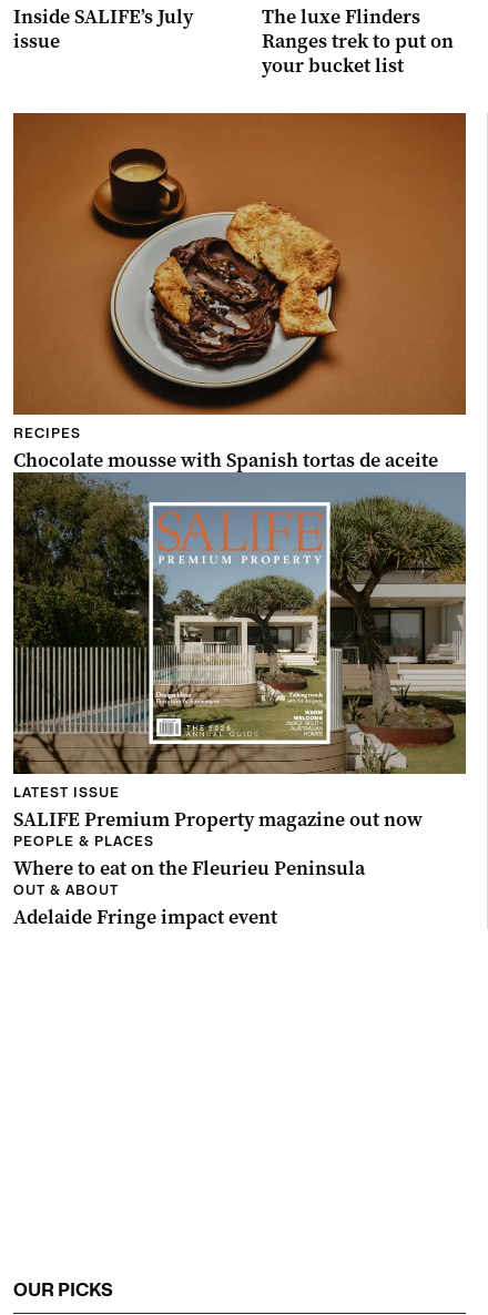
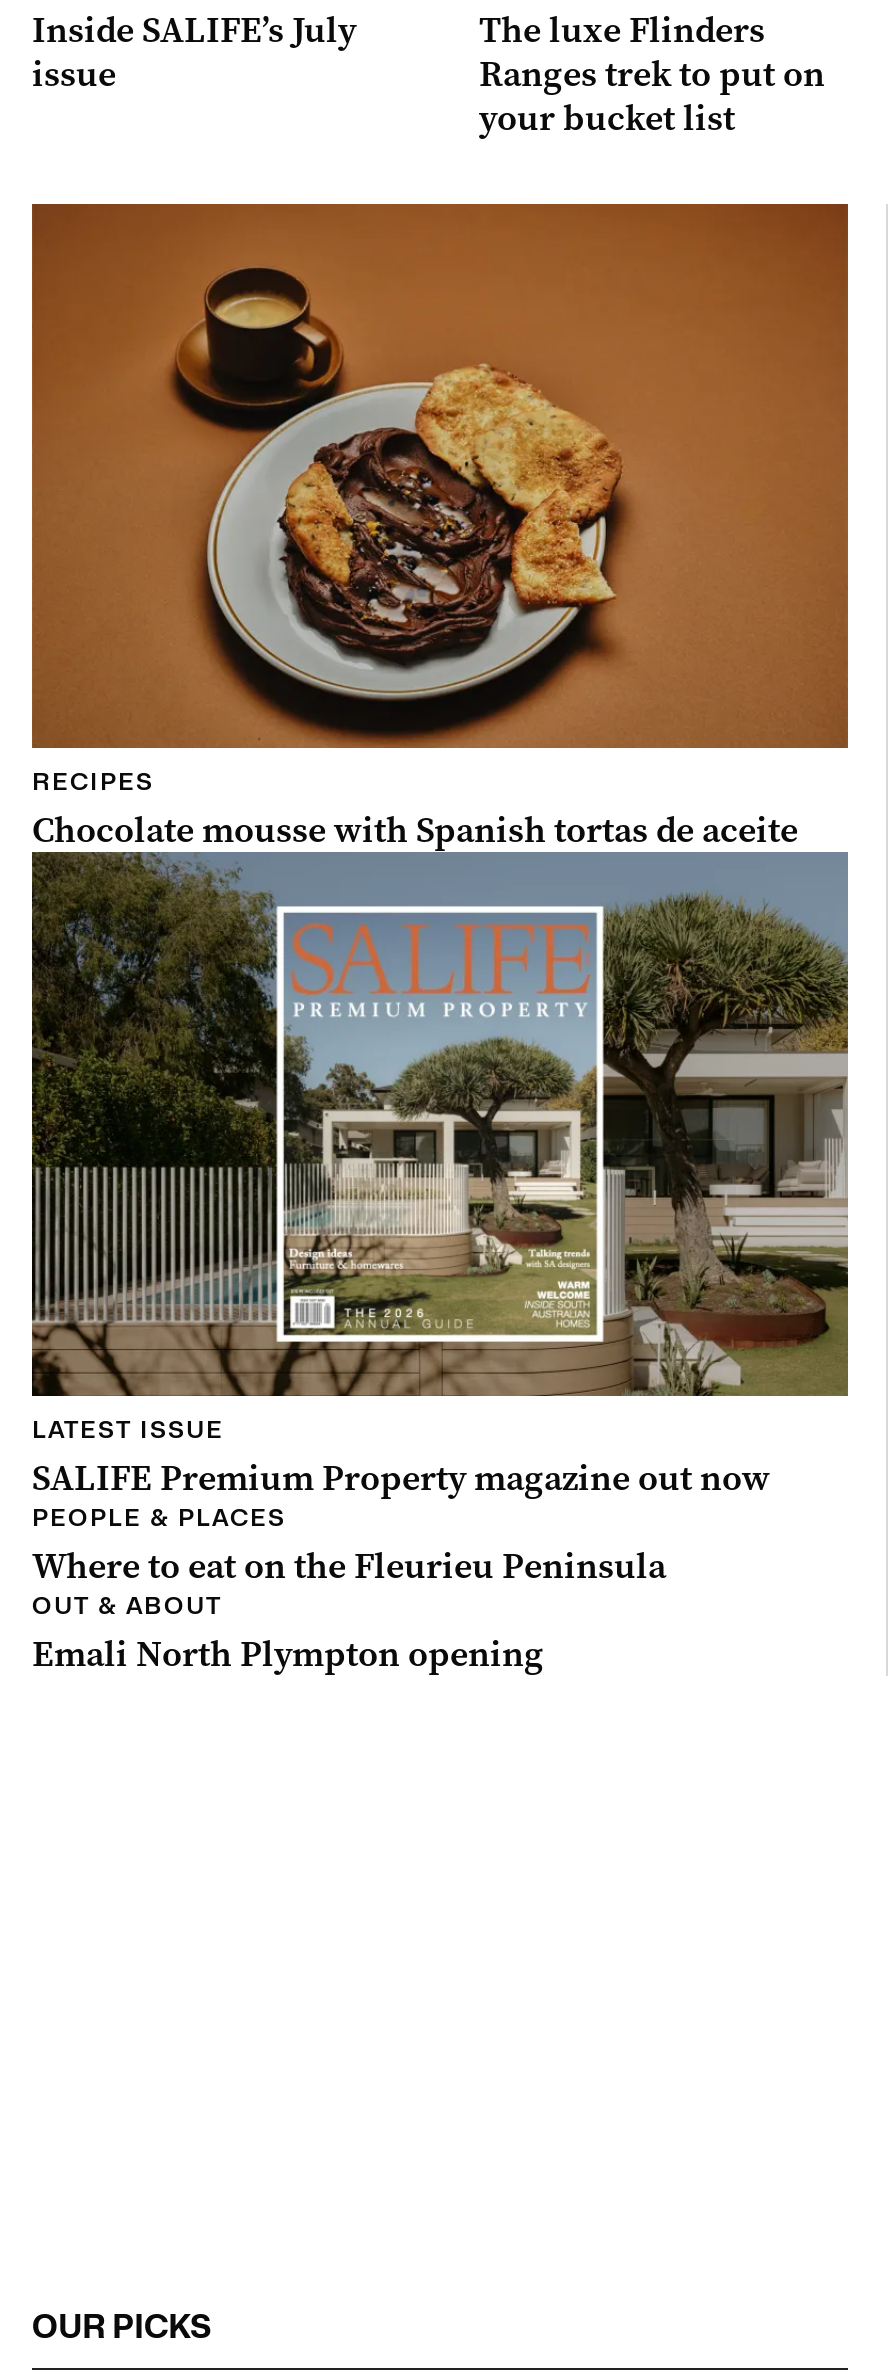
[13,904,277,930] Adelaide Fringe impact event -> [32,1630,544,1678] Emali North Plympton opening

